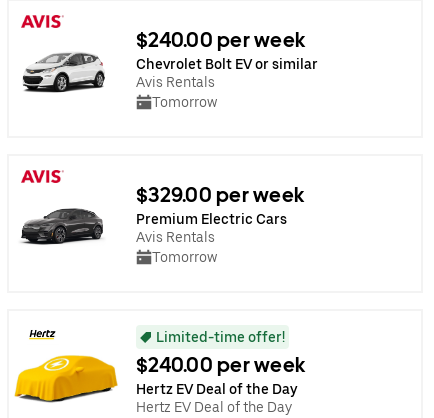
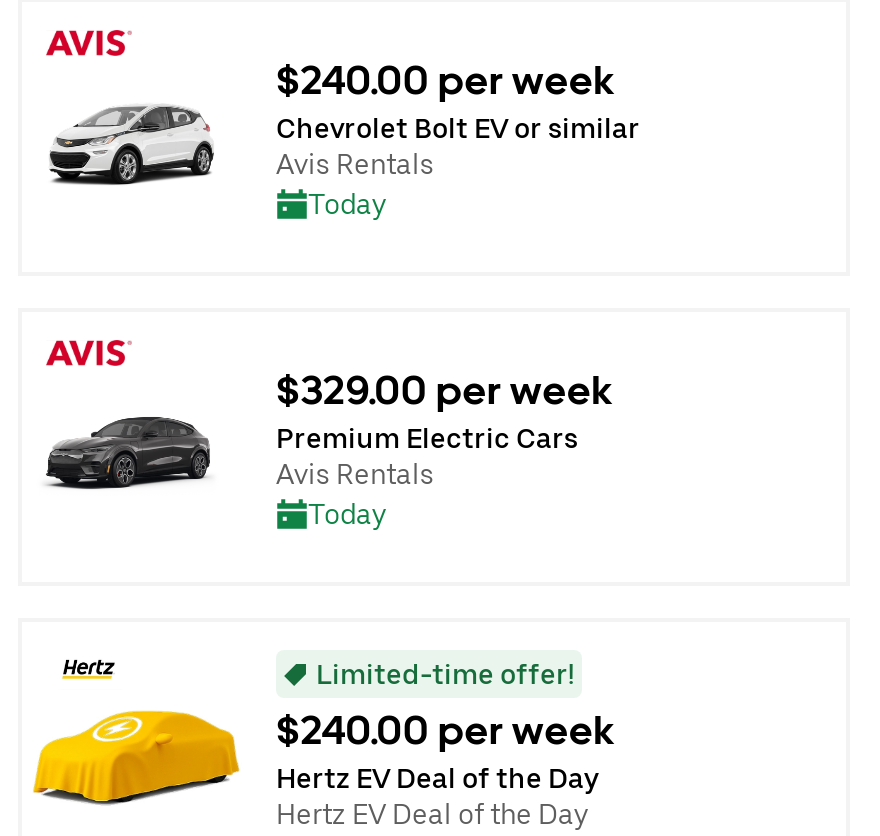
[152,93,217,109] Tomorrow -> [308,187,386,219] Today
[152,248,217,264] Tomorrow -> [308,497,386,529] Today

